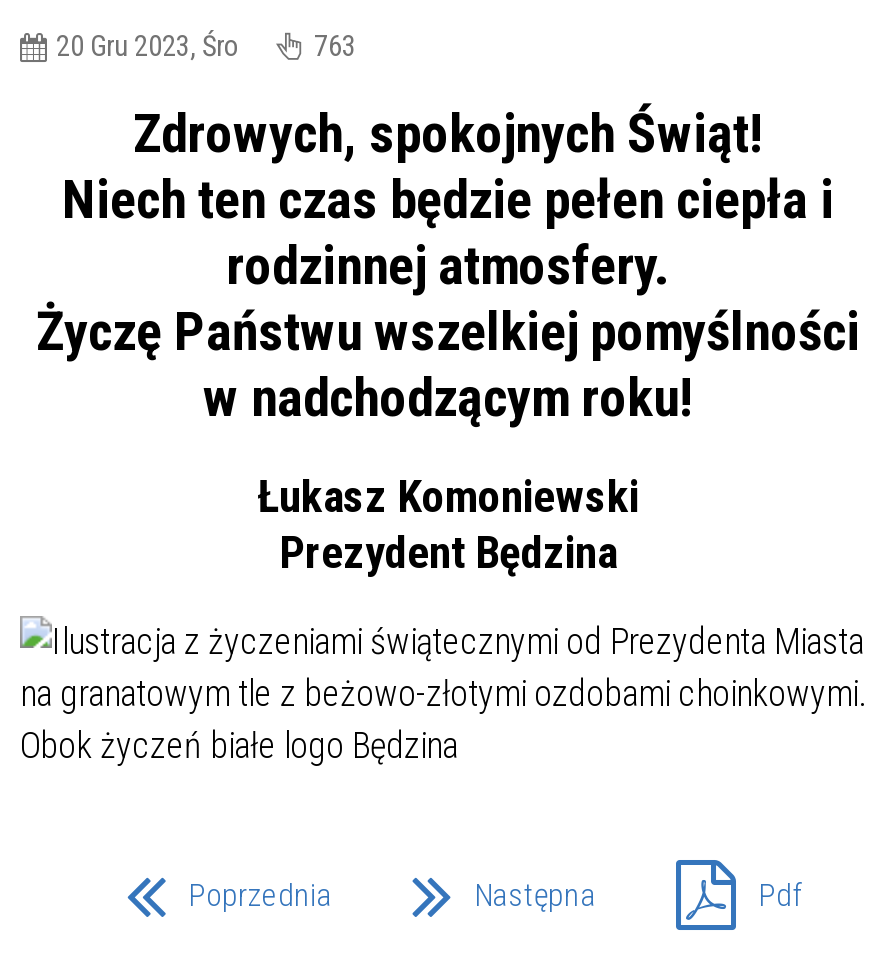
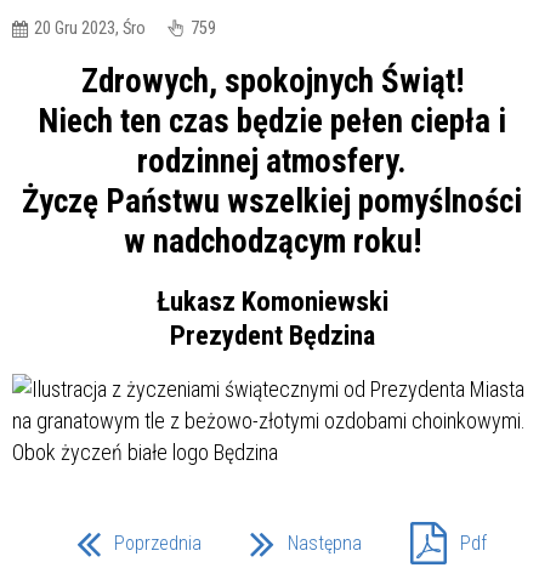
[314,29,356,63] 763 -> [191,18,216,38] 759

